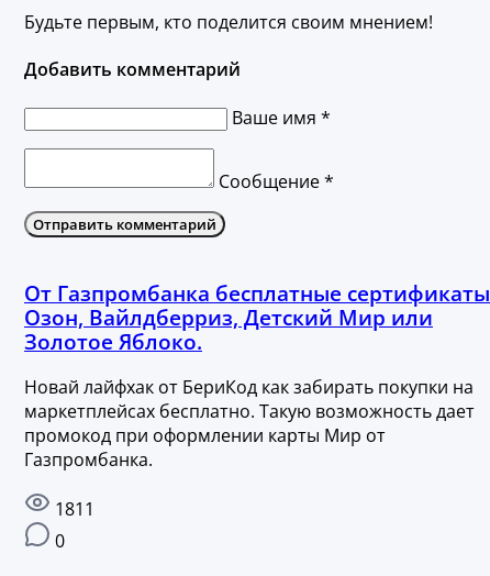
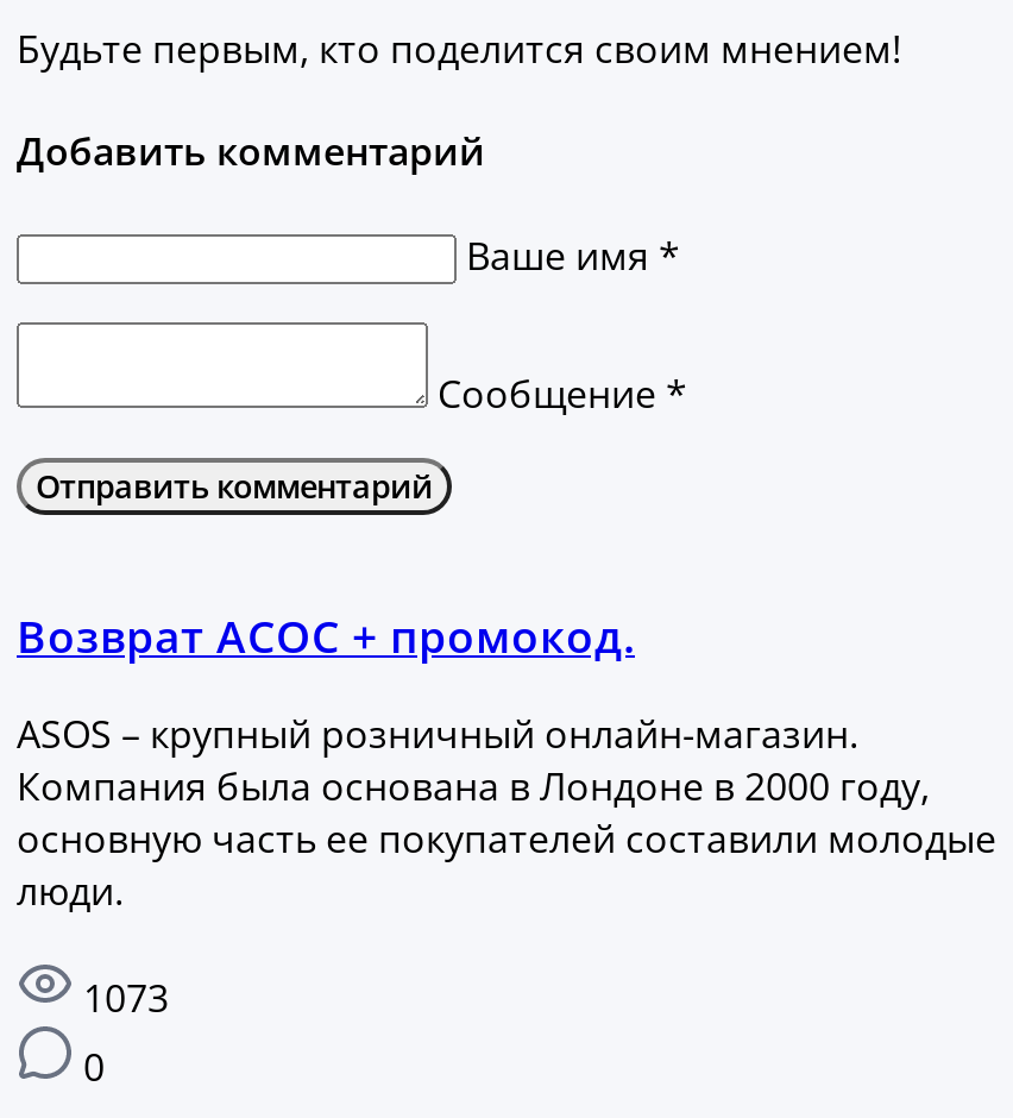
[24,280,490,355] От Газпромбанка бесплатные сертификаты | Озон, Вайлдберриз, Детский Мир или | Золотое Яблоко. -> [17,606,635,666] Возврат АСОС + промокод.
[24,375,475,472] Новай лайфхак от БериКод как забирать покупки на | маркетплейсах бесплатно. Такую возможность дает | промокод при оформлении карты Мир от | Газпромбанка. -> [17,708,996,917] ASOS – крупный розничный онлайн-магазин. | Компания была основана в Лондоне в 2000 году, | основную часть ее покупателей составили молодые | люди.
[55,497,94,521] 1811 -> [83,972,169,1024] 1073

